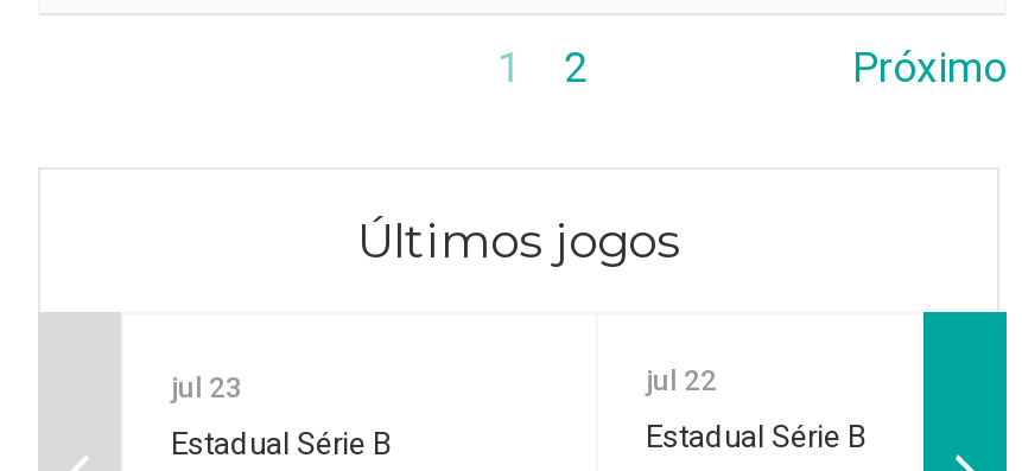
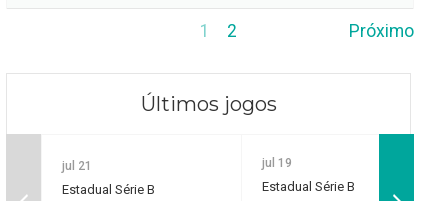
[171,370,242,404] jul 23 -> [62,159,92,173] jul 21
[646,363,717,396] jul 22 -> [262,156,292,170] jul 19

